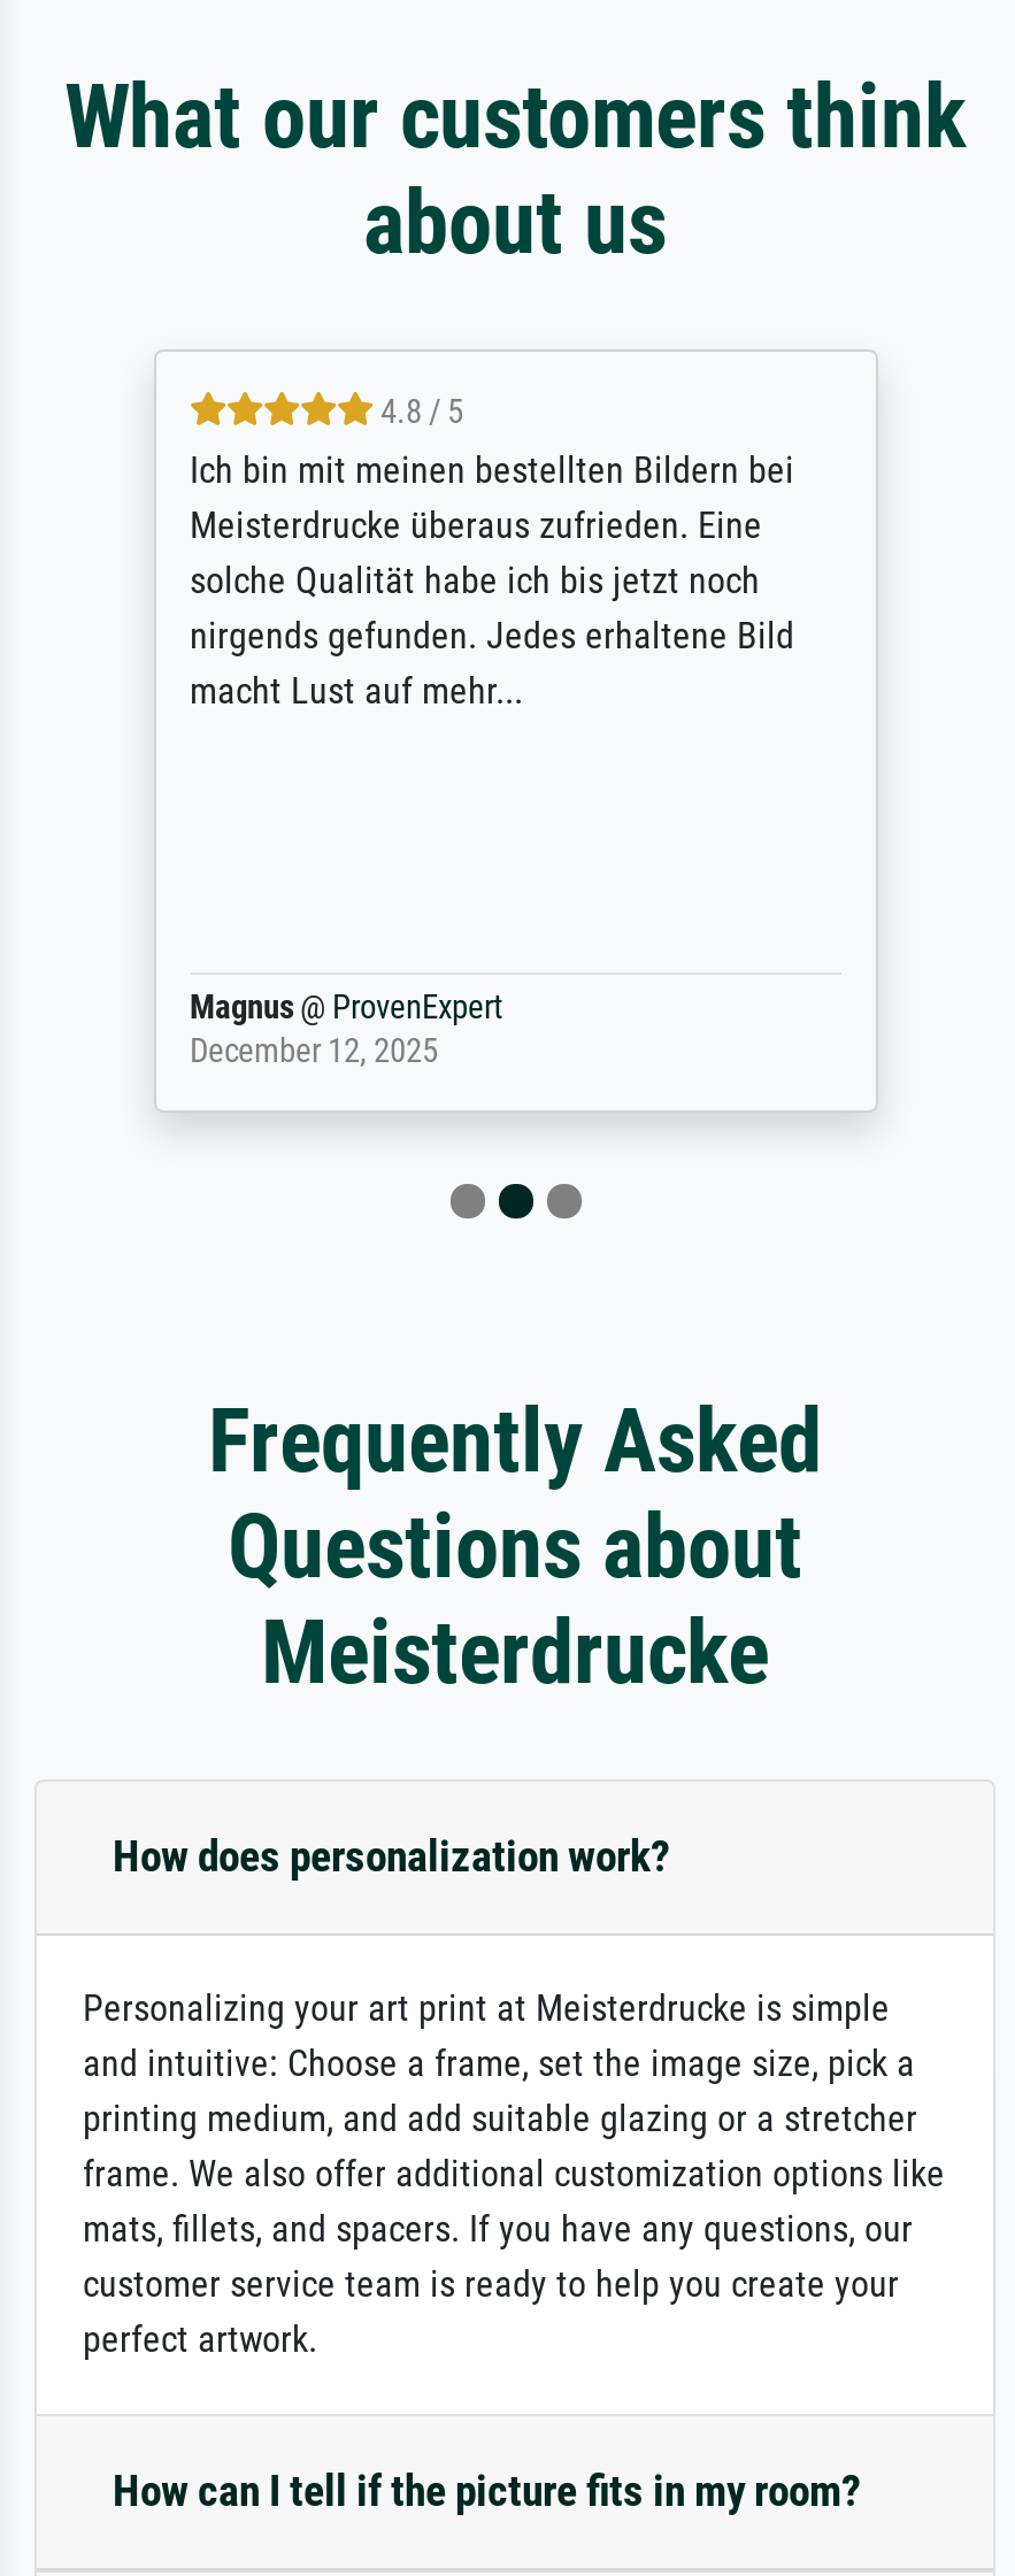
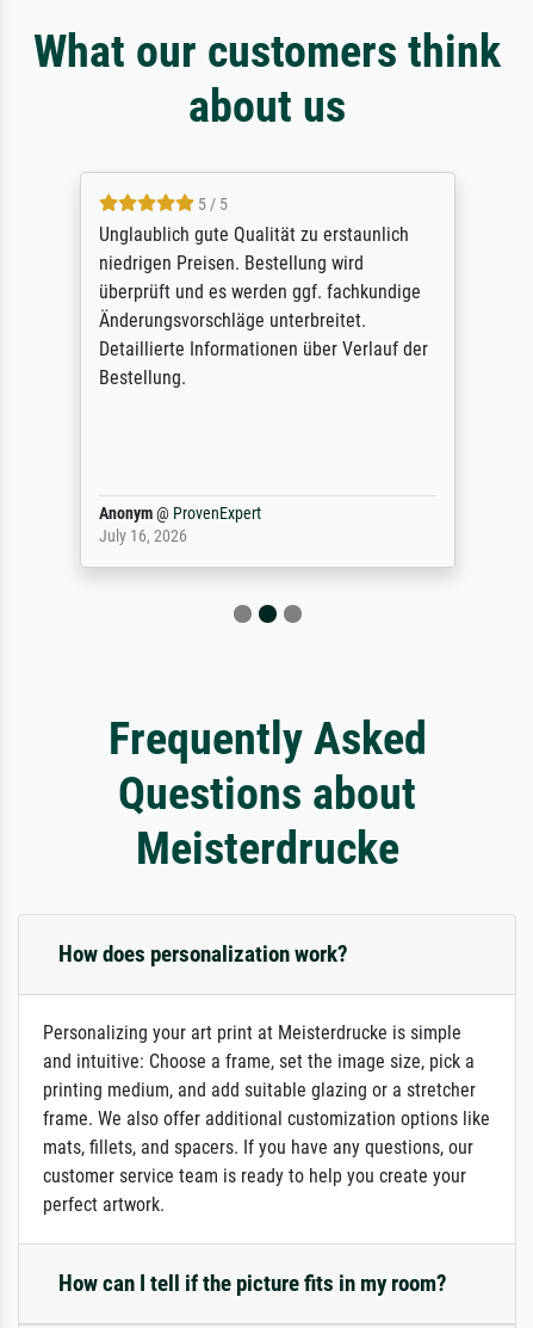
[190,393,794,712] 4.8 / 5 | Ich bin mit meinen bestellten Bildern bei | Meisterdrucke überaus zufrieden. Eine | solche Qualität habe ich bis jetzt noch | nirgends gefunden. Jedes erhaltene Bild | macht Lust auf mehr... -> [98,195,427,389] 5 / 5 | Unglaublich gute Qualität zu erstaunlich | niedrigen Preisen. Bestellung wird | überprüft und es werden ggf. fachkundige | Änderungsvorschläge unterbreitet. | Detaillierte Informationen über Verlauf der | Bestellung.
[190,988,502,1071] Magnus @ ProvenExpert | December 12, 2025 -> [98,504,261,547] Anonym @ ProvenExpert | July 16, 2026

